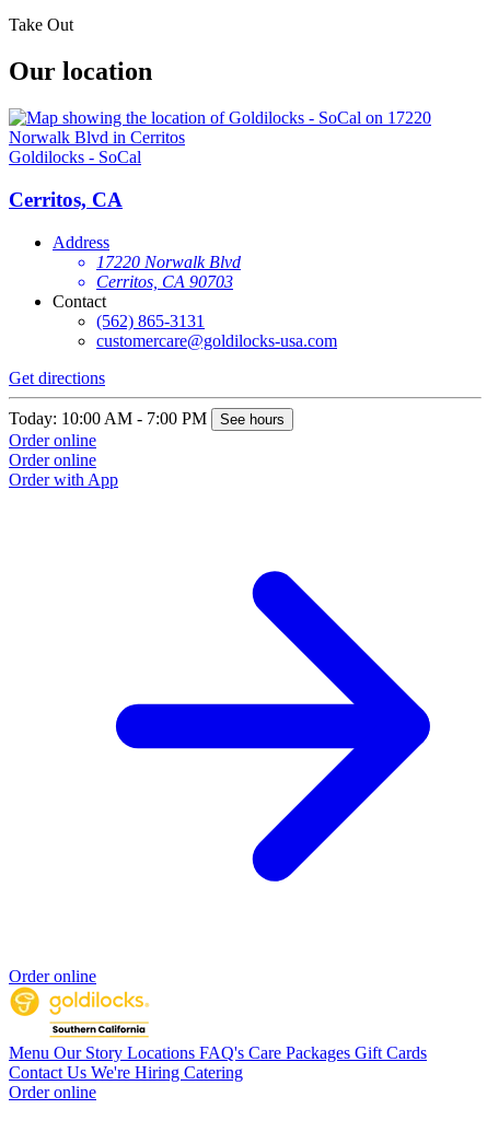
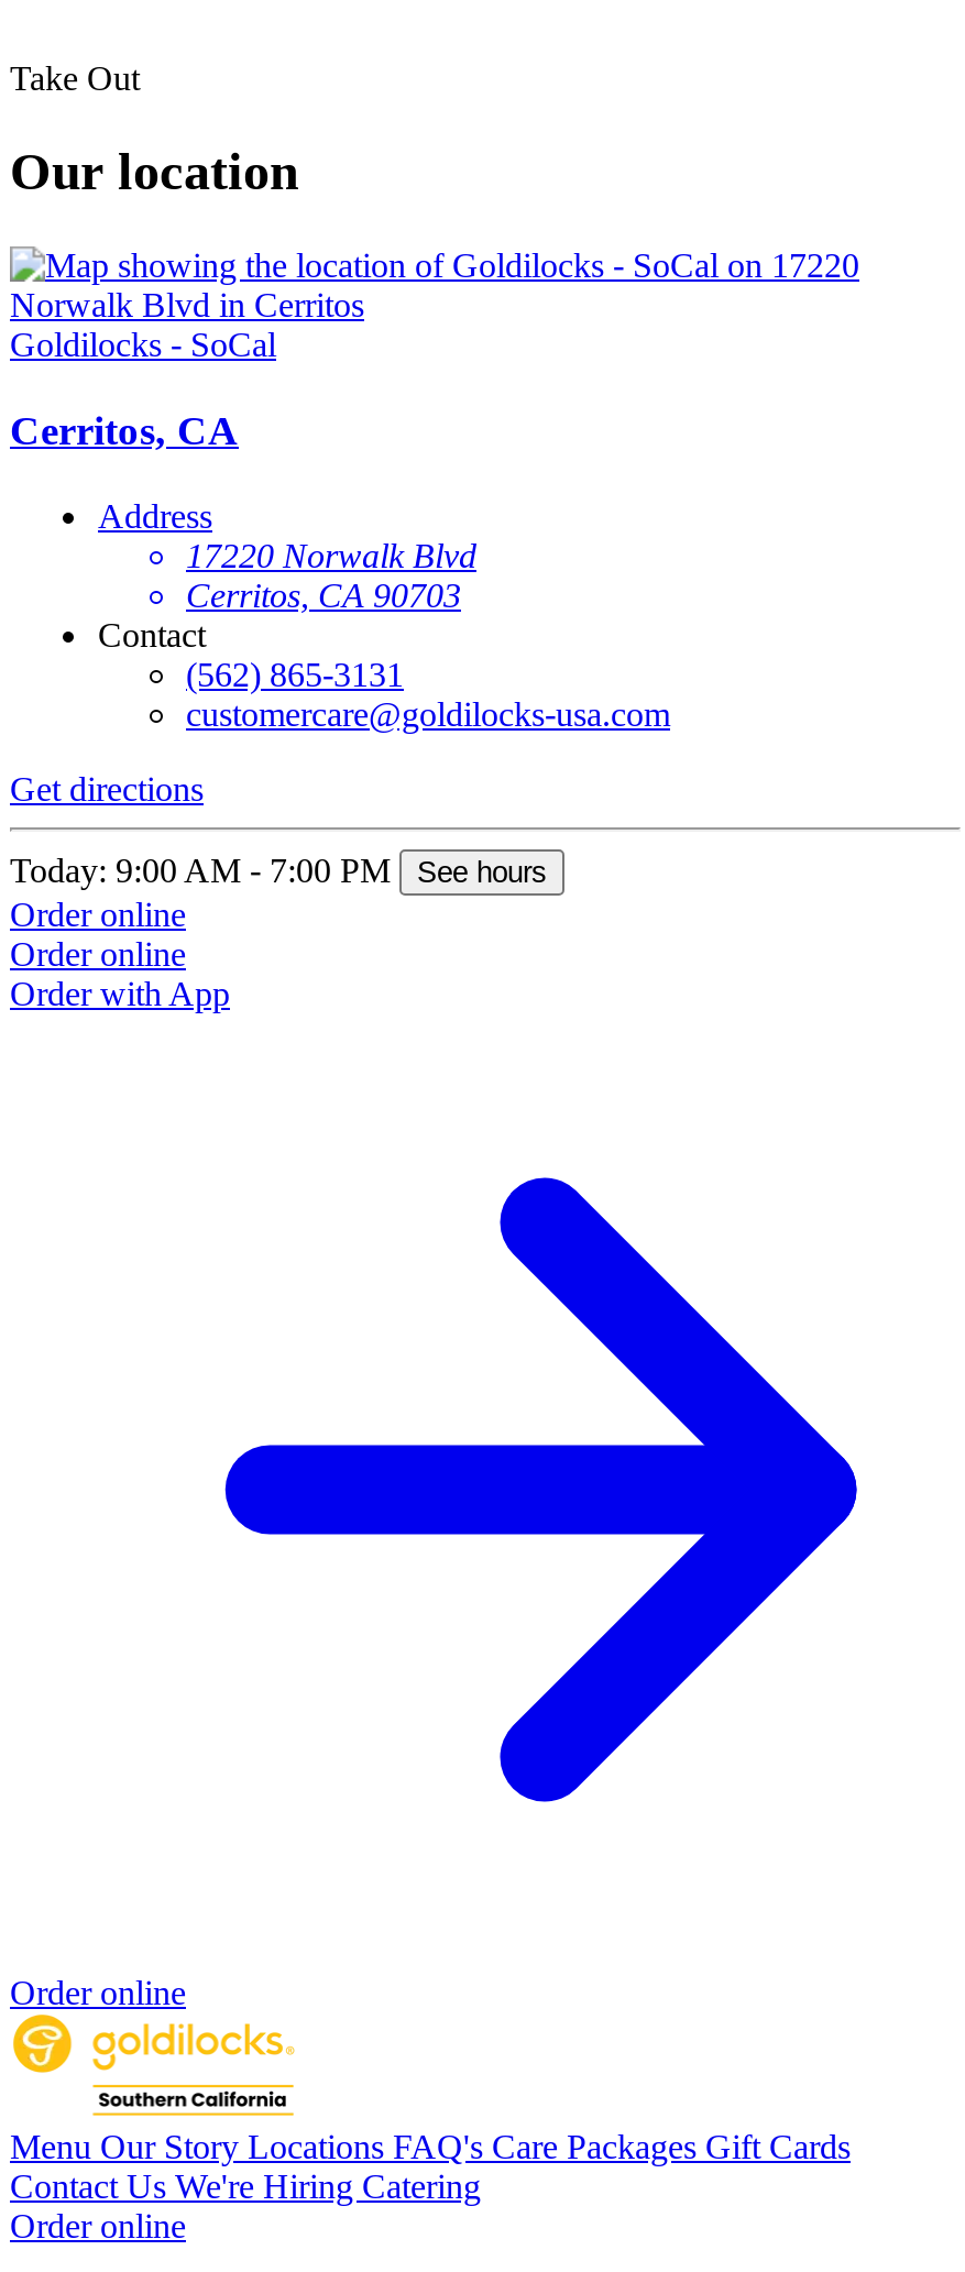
[9,409,285,427] Today: 10:00 AM - 7:00 PM See hours -> [10,851,547,888] Today: 9:00 AM - 7:00 PM See hours

